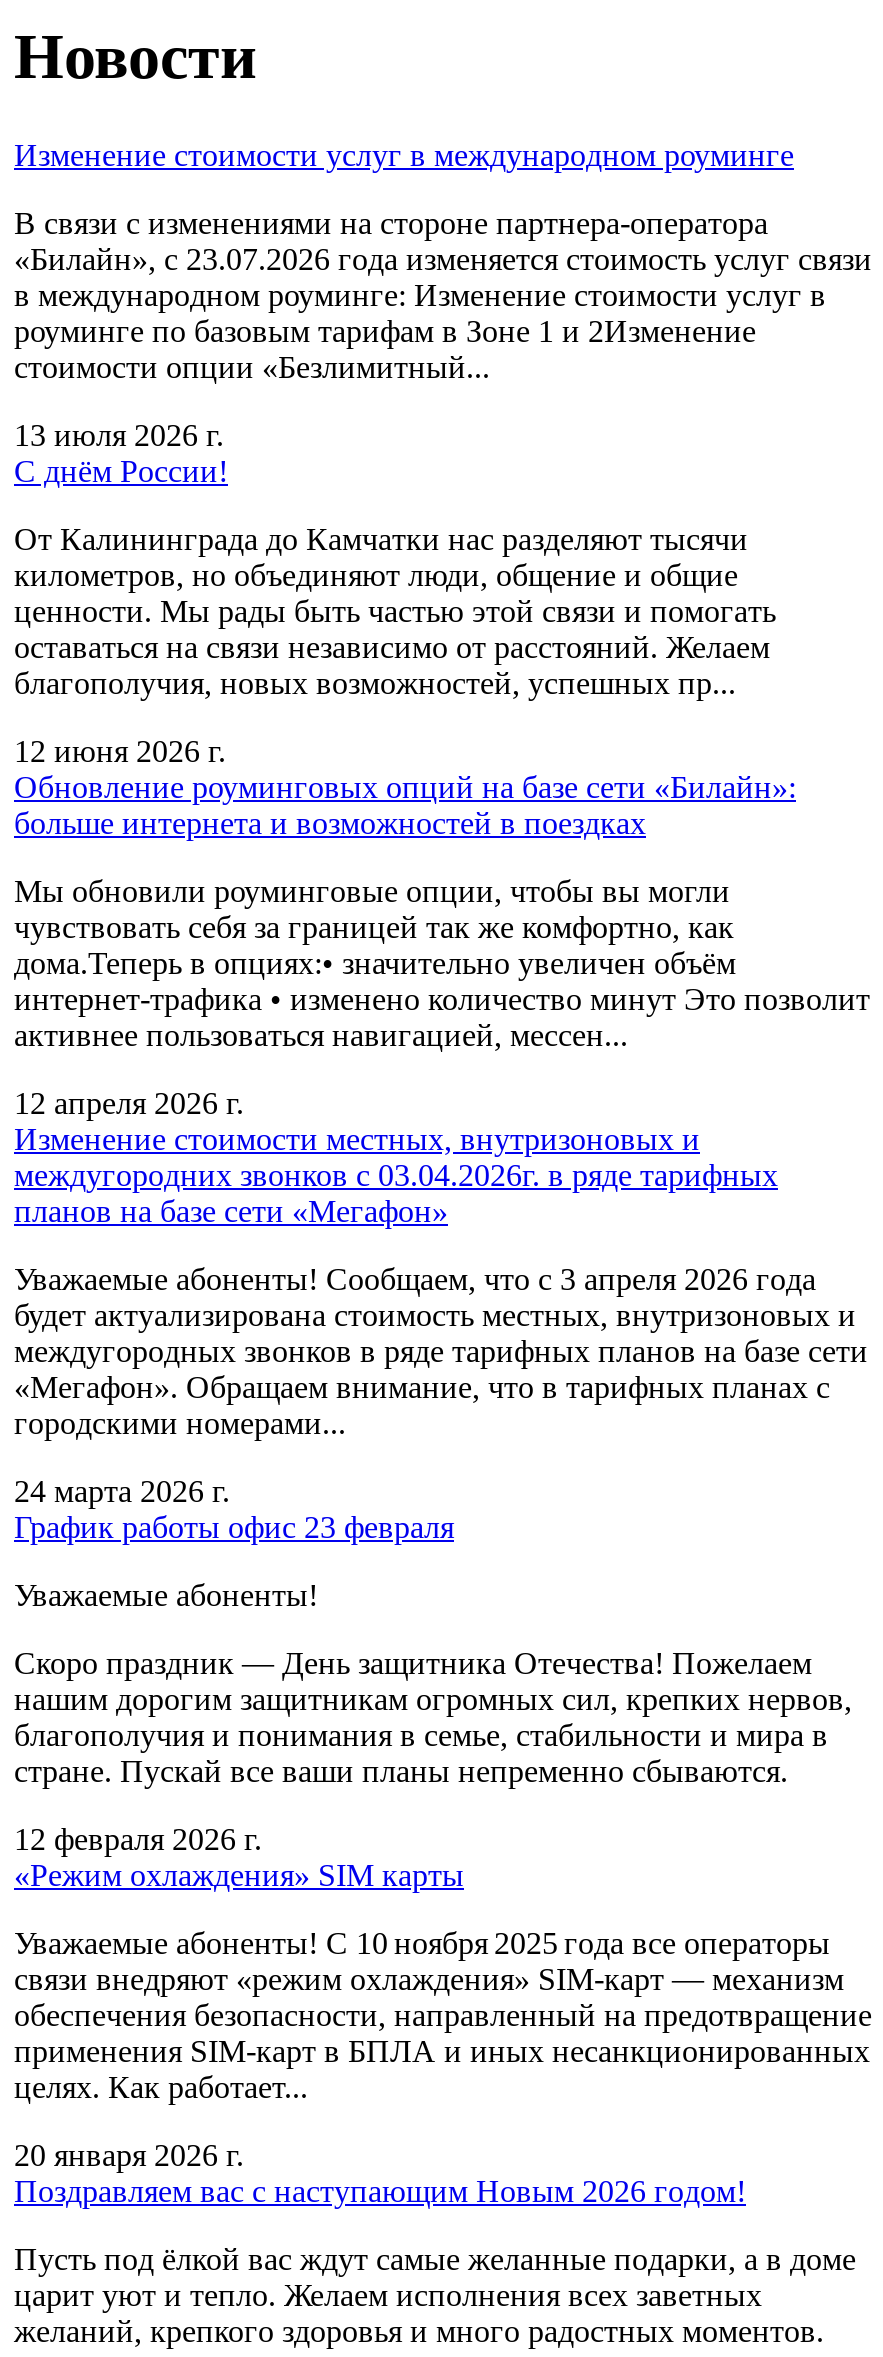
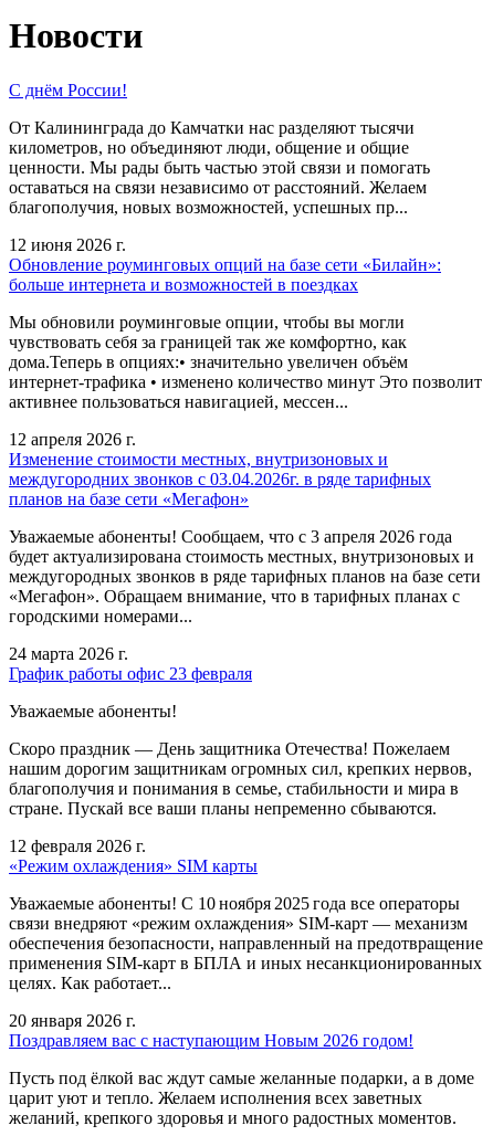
[14,138,872,452] Изменение стоимости услуг в международном роуминге | В связи с изменениями на стороне партнера-оператора | «Билайн», с 23.07.2026 года изменяется стоимость услуг связи | в международном роуминге: Изменение стоимости услуг в | роуминге по базовым тарифам в Зоне 1 и 2Изменение | стоимости опции «Безлимитный... | 13 июля 2026 г. -> none

